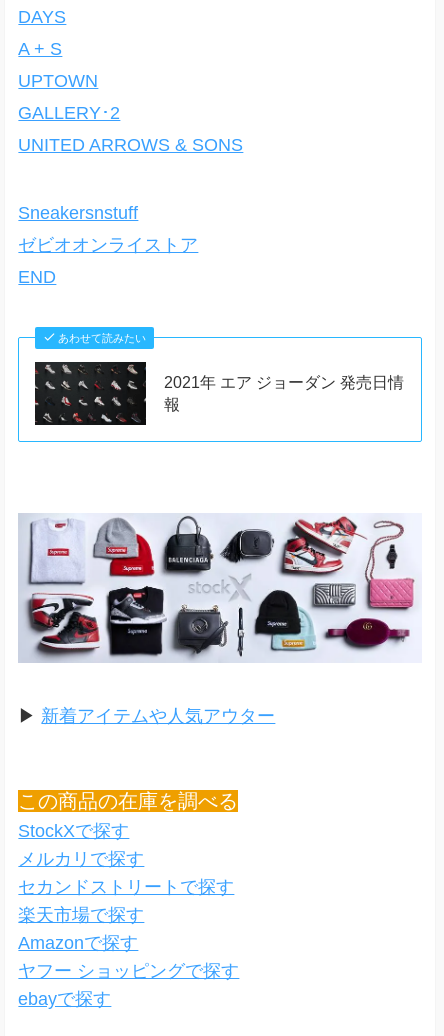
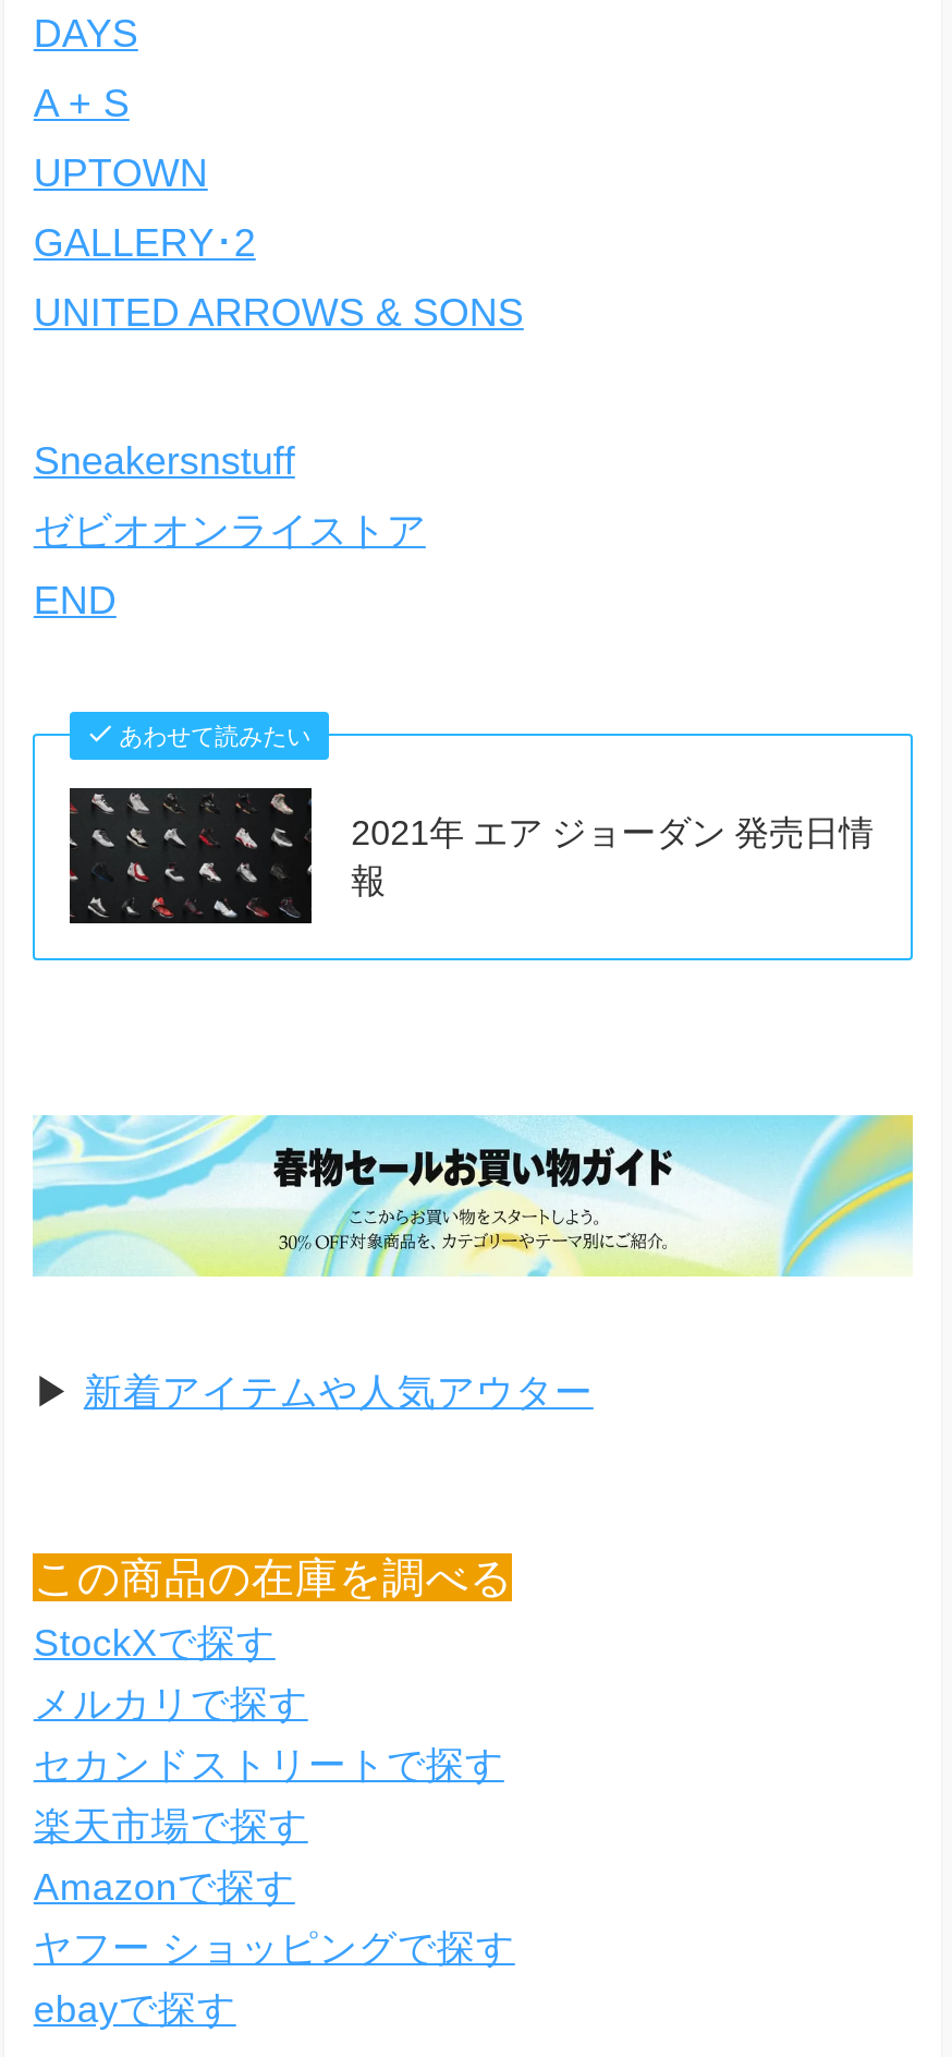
[19,514,422,663] [image] -> [33,1113,915,1279] [image]

